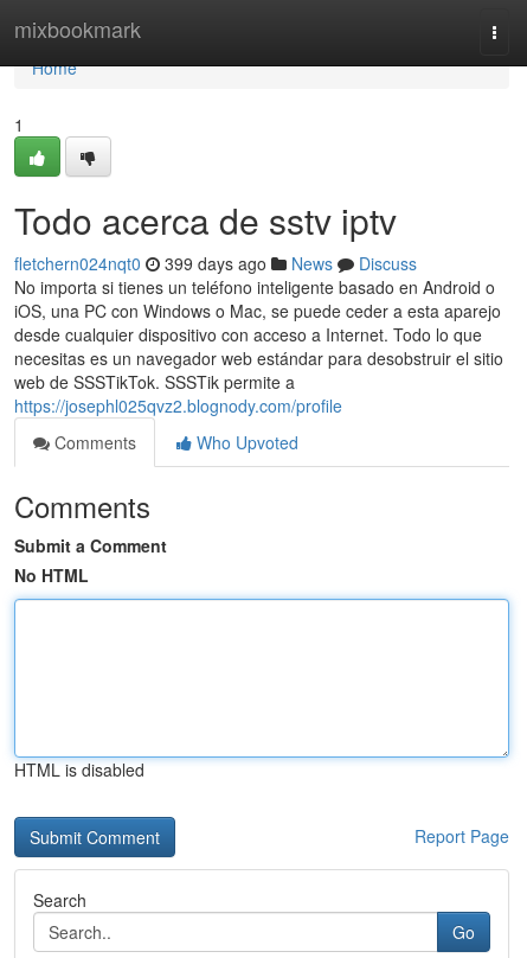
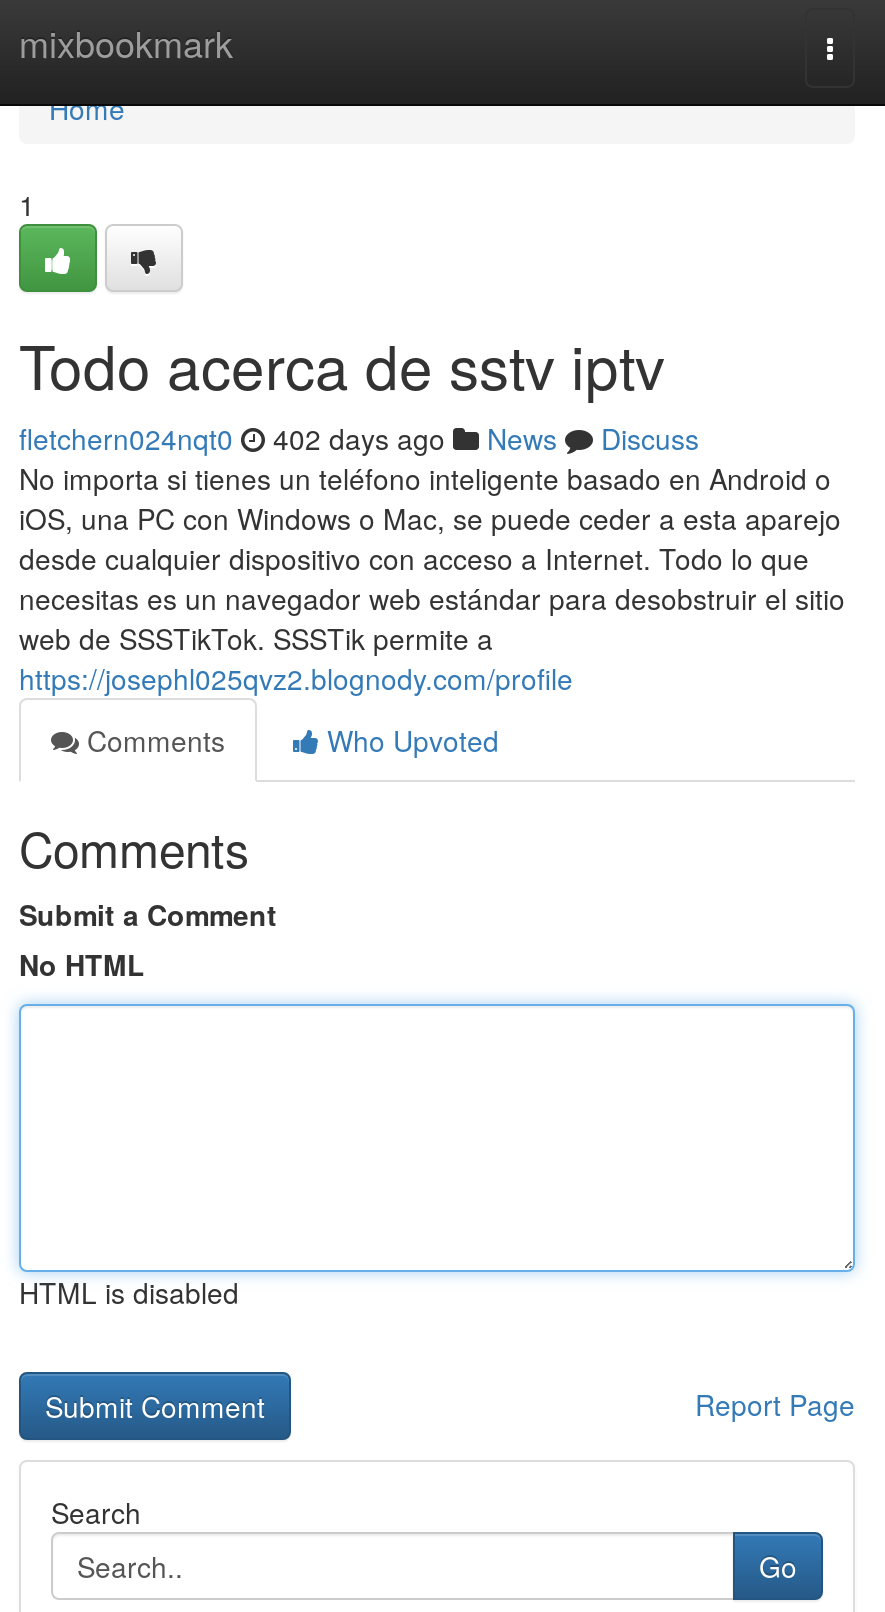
[14,251,417,275] fletchern024nqt0 399 days ago News Discuss -> [19,418,699,458] fletchern024nqt0 402 days ago News Discuss

